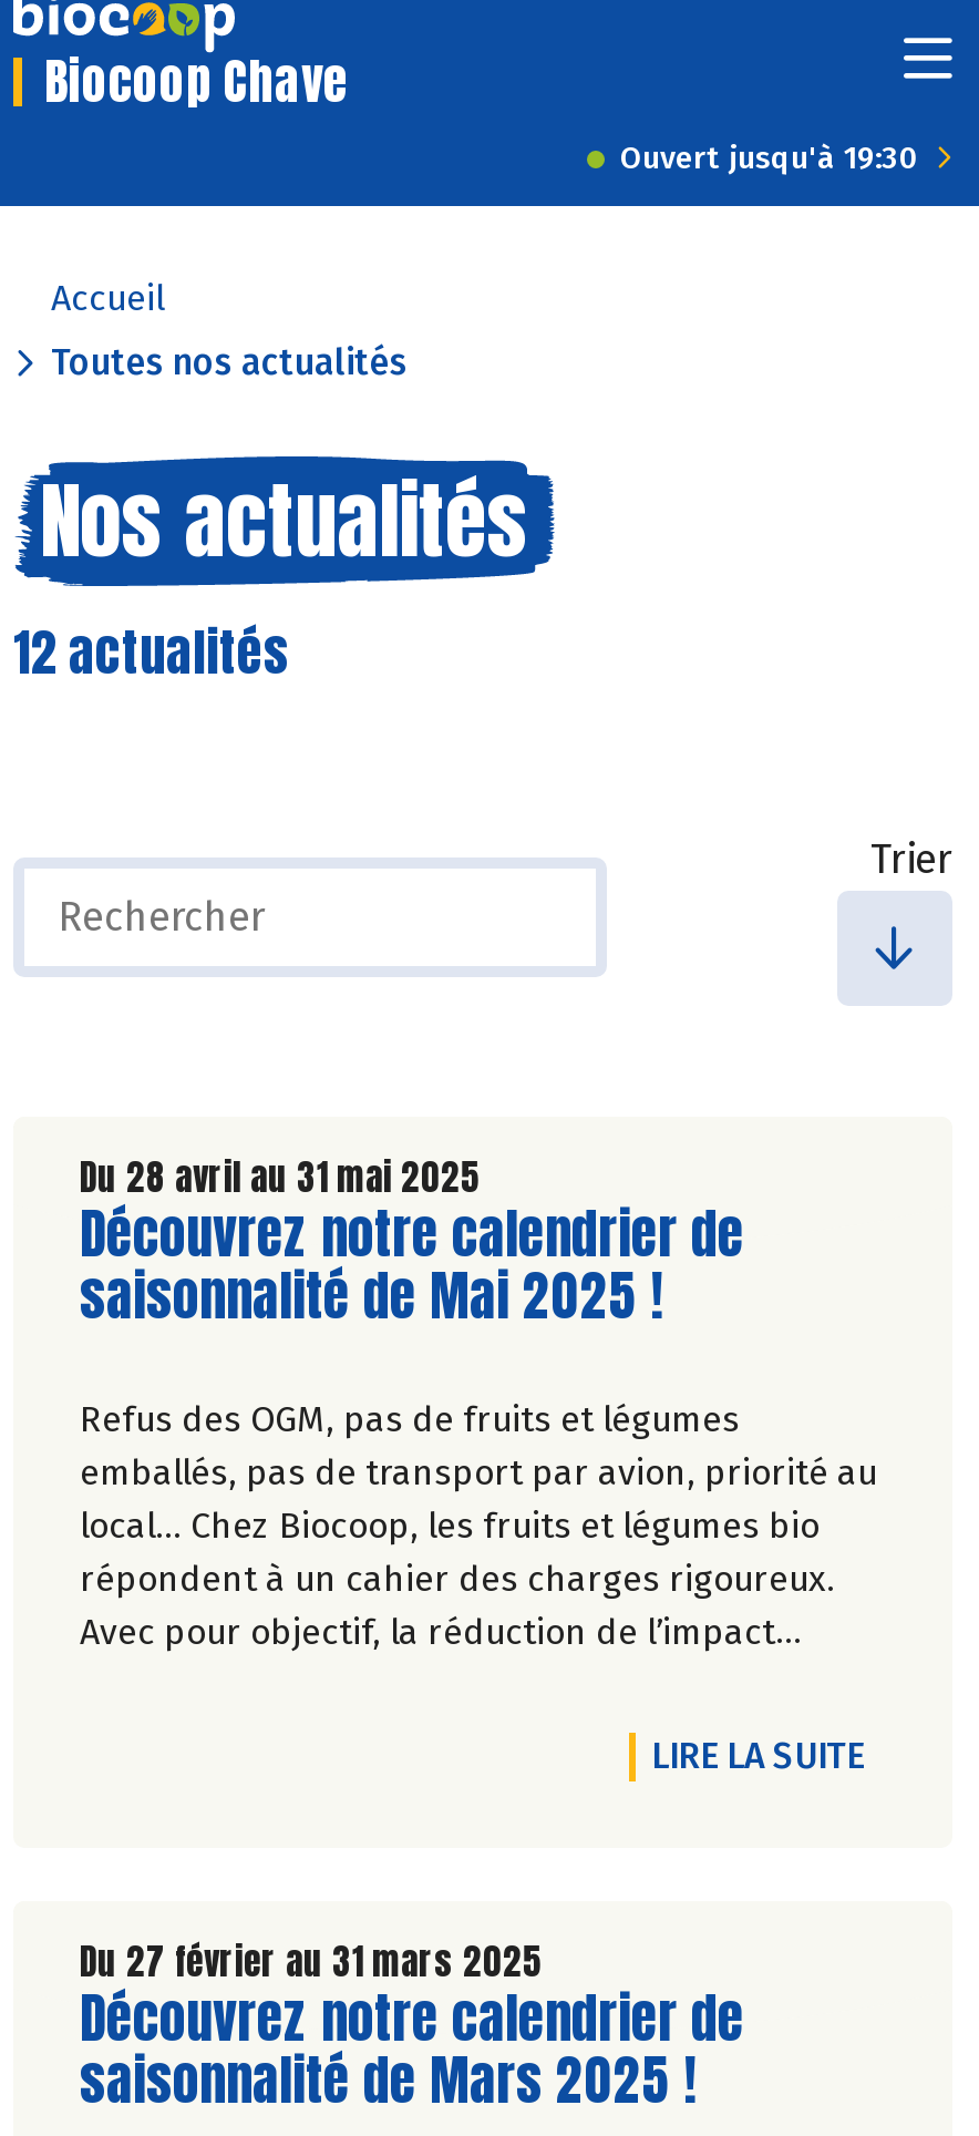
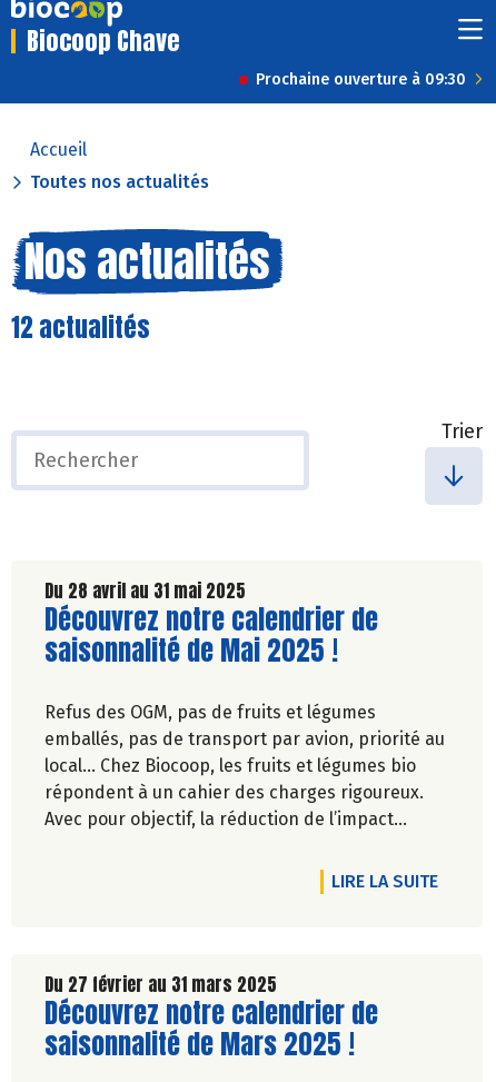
[620,140,919,177] Ouvert jusqu'à 19:30 -> [256,70,466,89] Prochaine ouverture à 09:30

